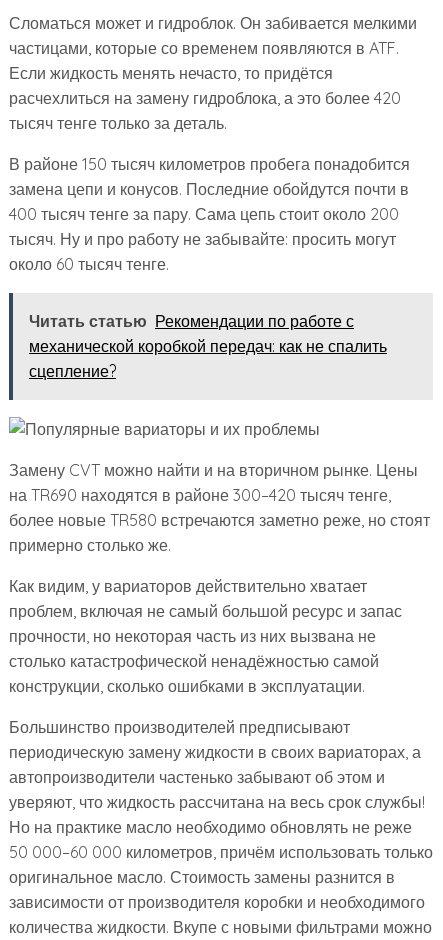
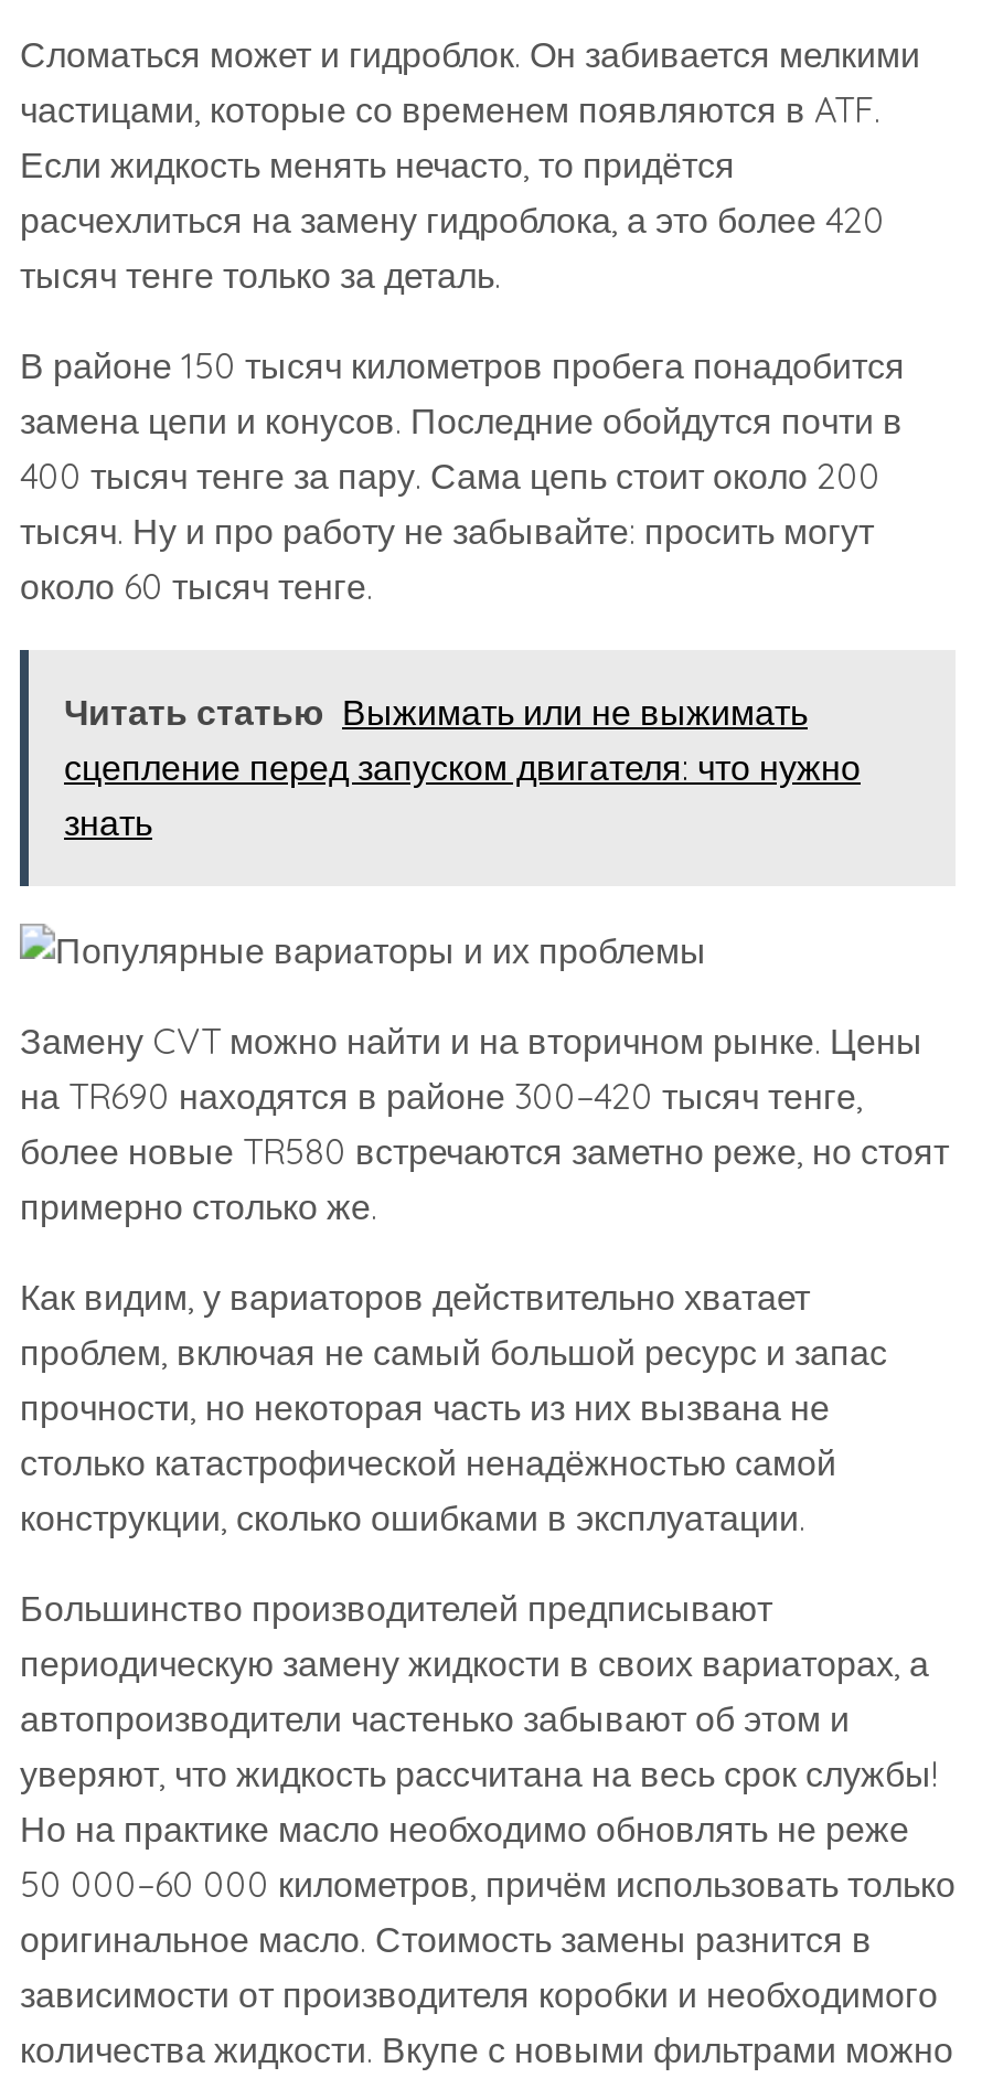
[29,311,387,381] Читать статью Рекомендации по работе с | механической коробкой передач: как не спалить | сцепление? -> [64,689,861,843] Читать статью Выжимать или не выжимать | сцепление перед запуском двигателя: что нужно | знать

